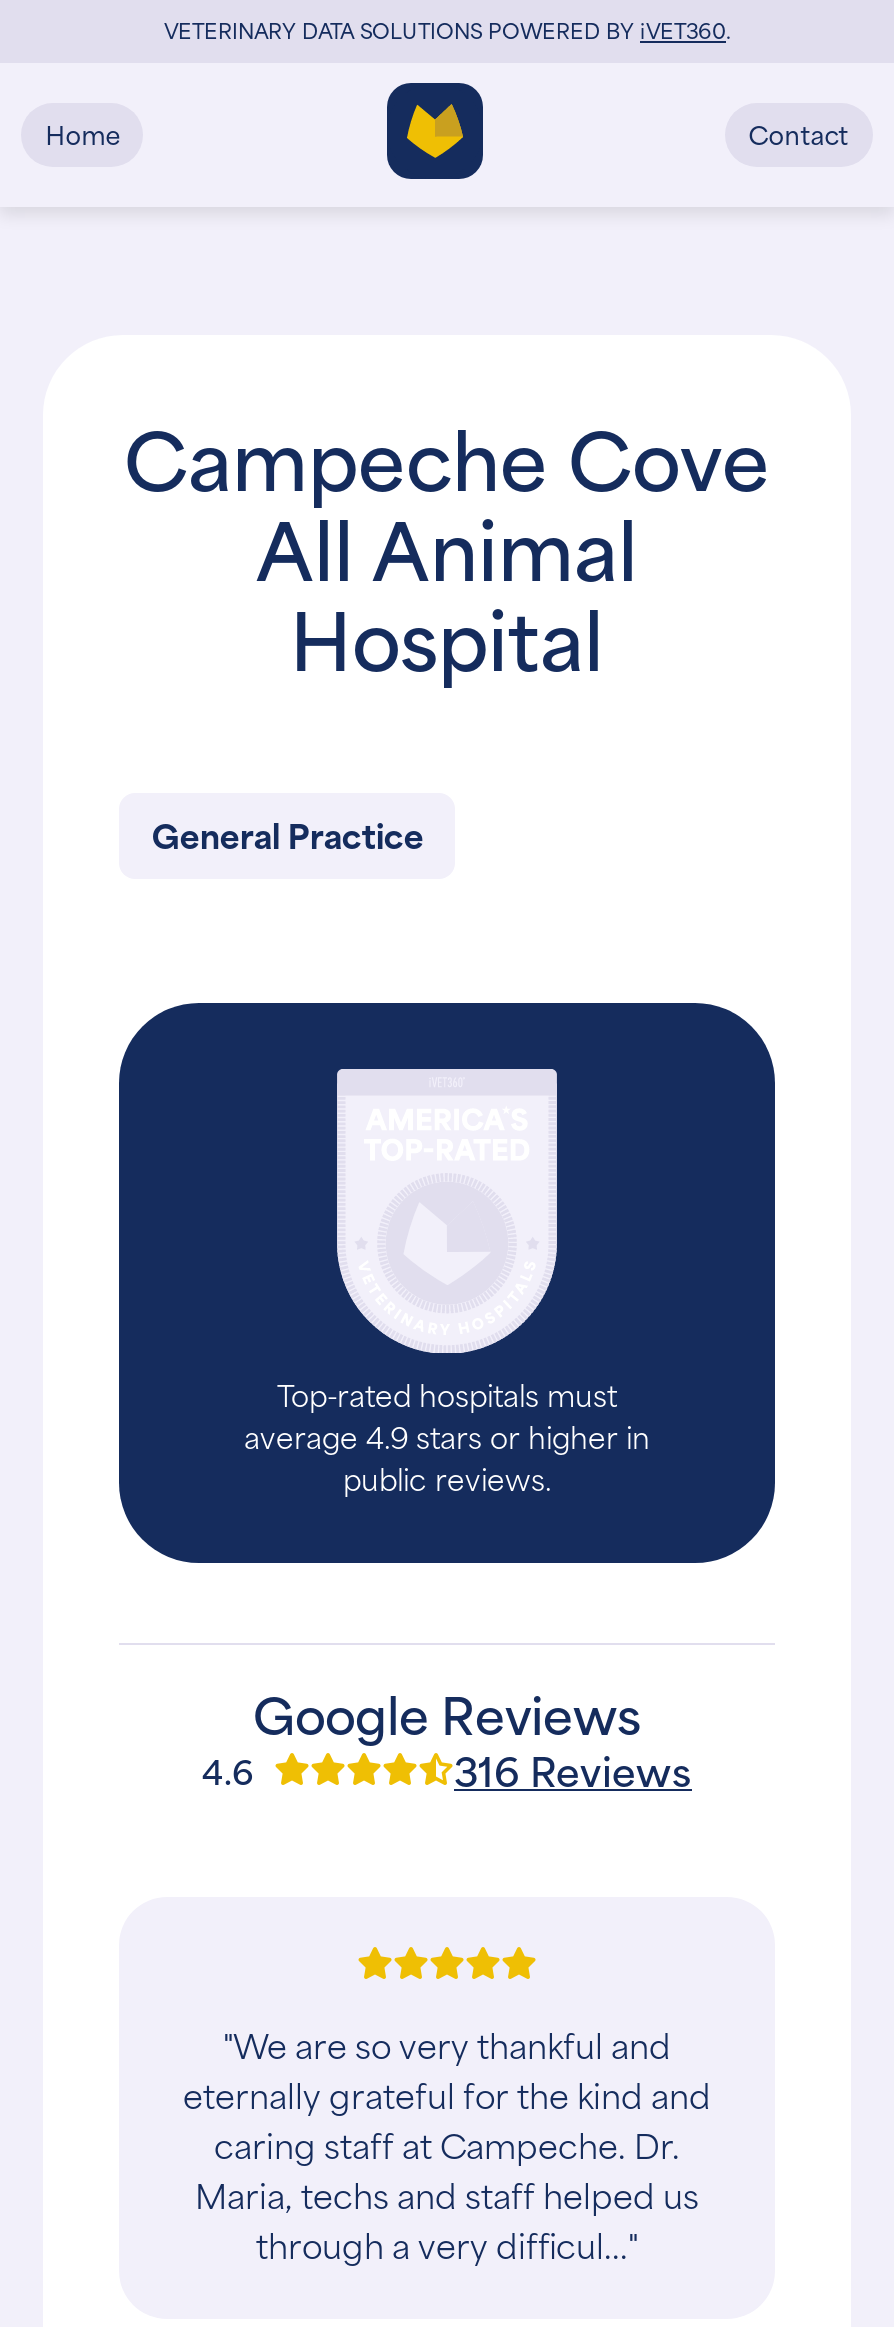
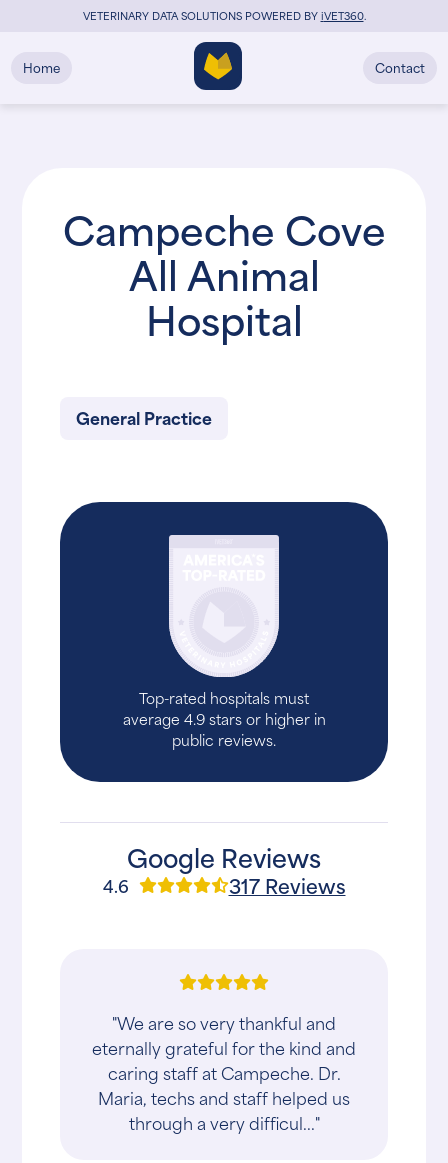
[454,1738,692,1800] 316 Reviews -> [228,869,345,900] 317 Reviews

